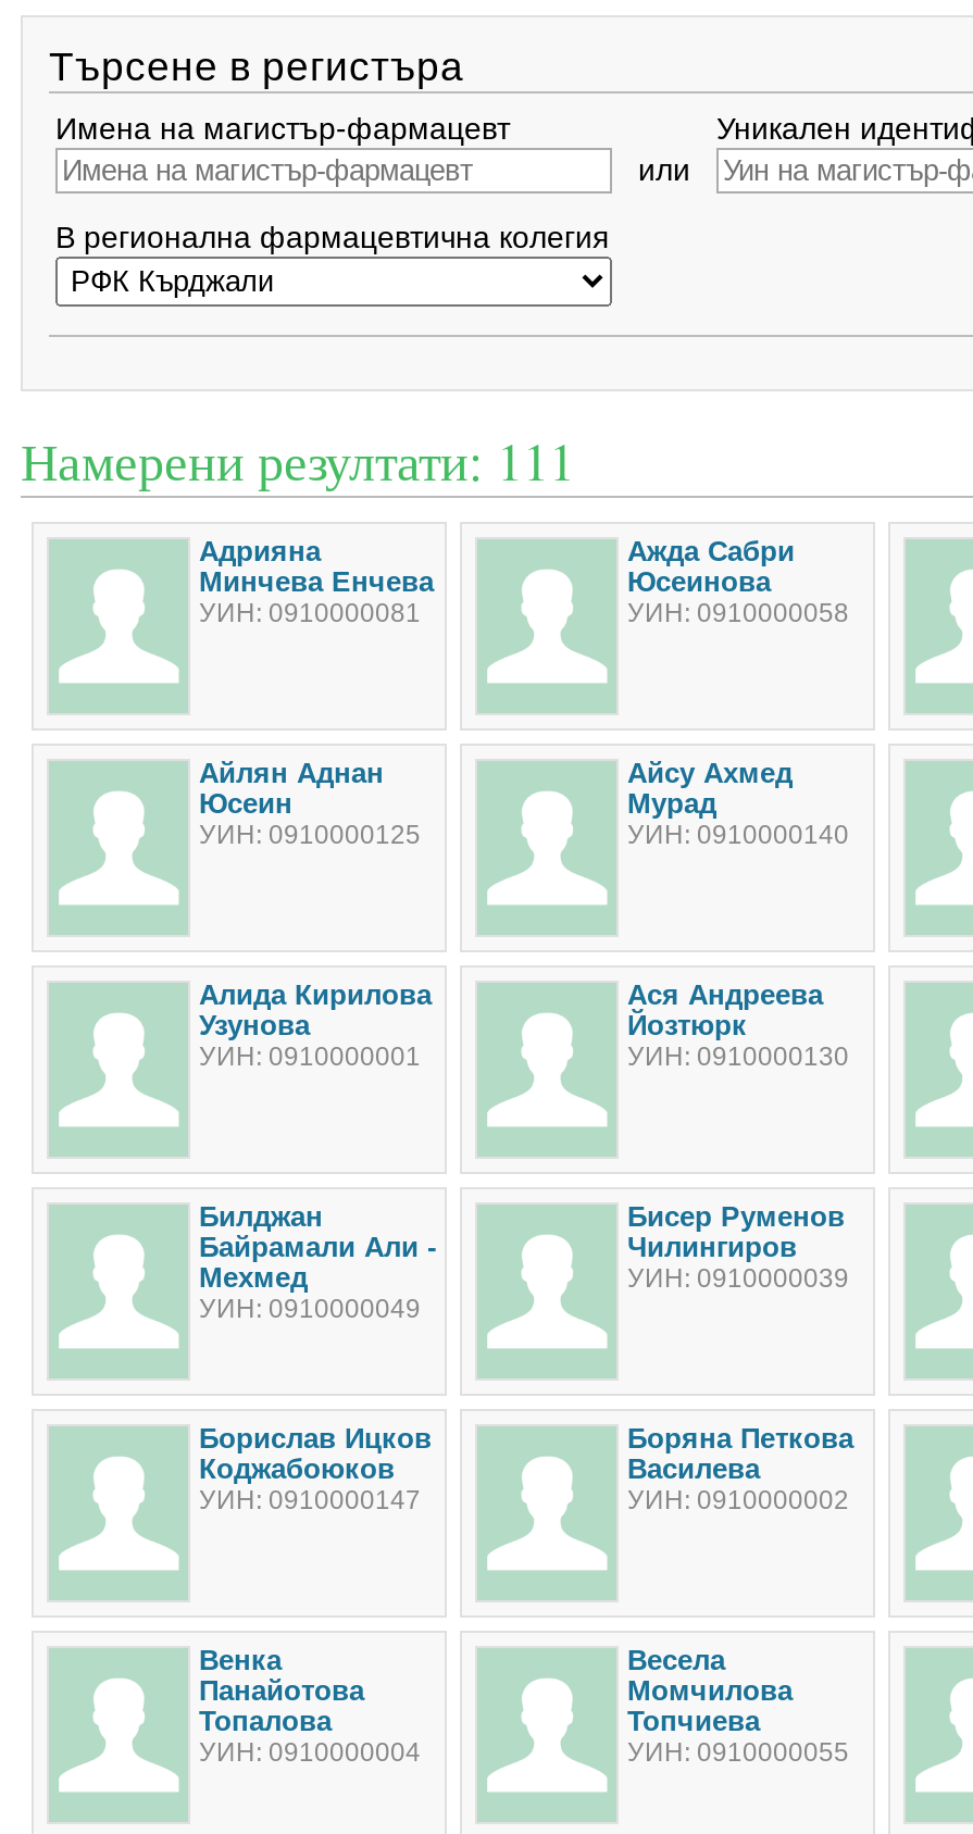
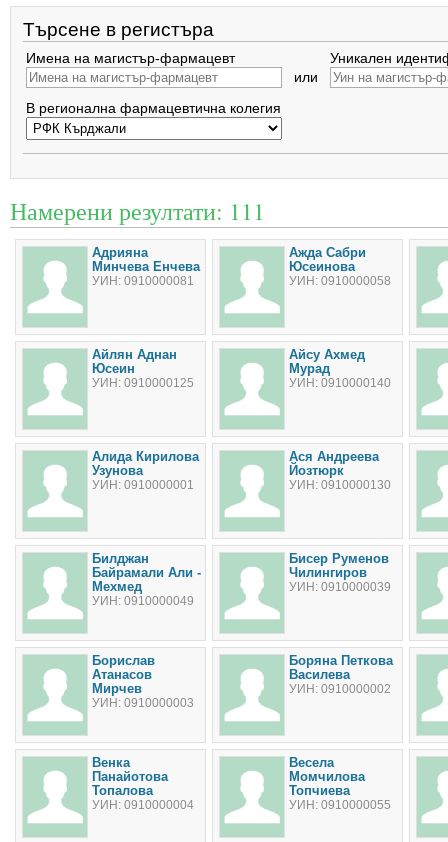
[199,1422,432,1515] Борислав Ицков | Коджабоюков | УИН: 0910000147 -> [92,653,194,710] Борислав | Атанасов | Мирчев | УИН: 0910000003

